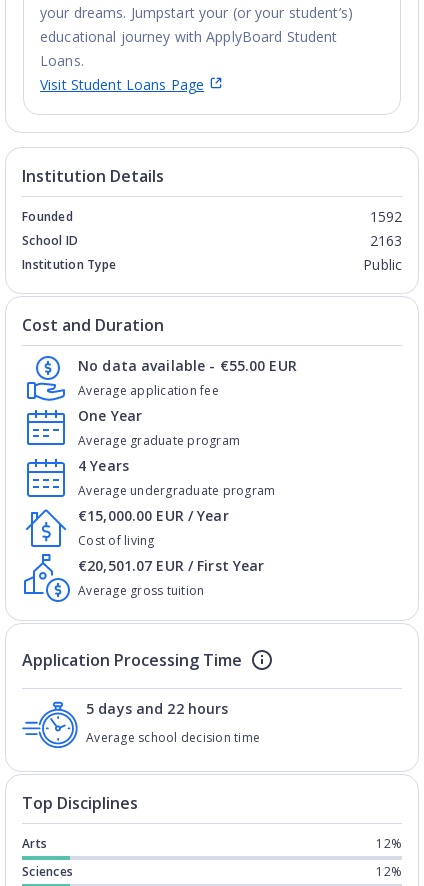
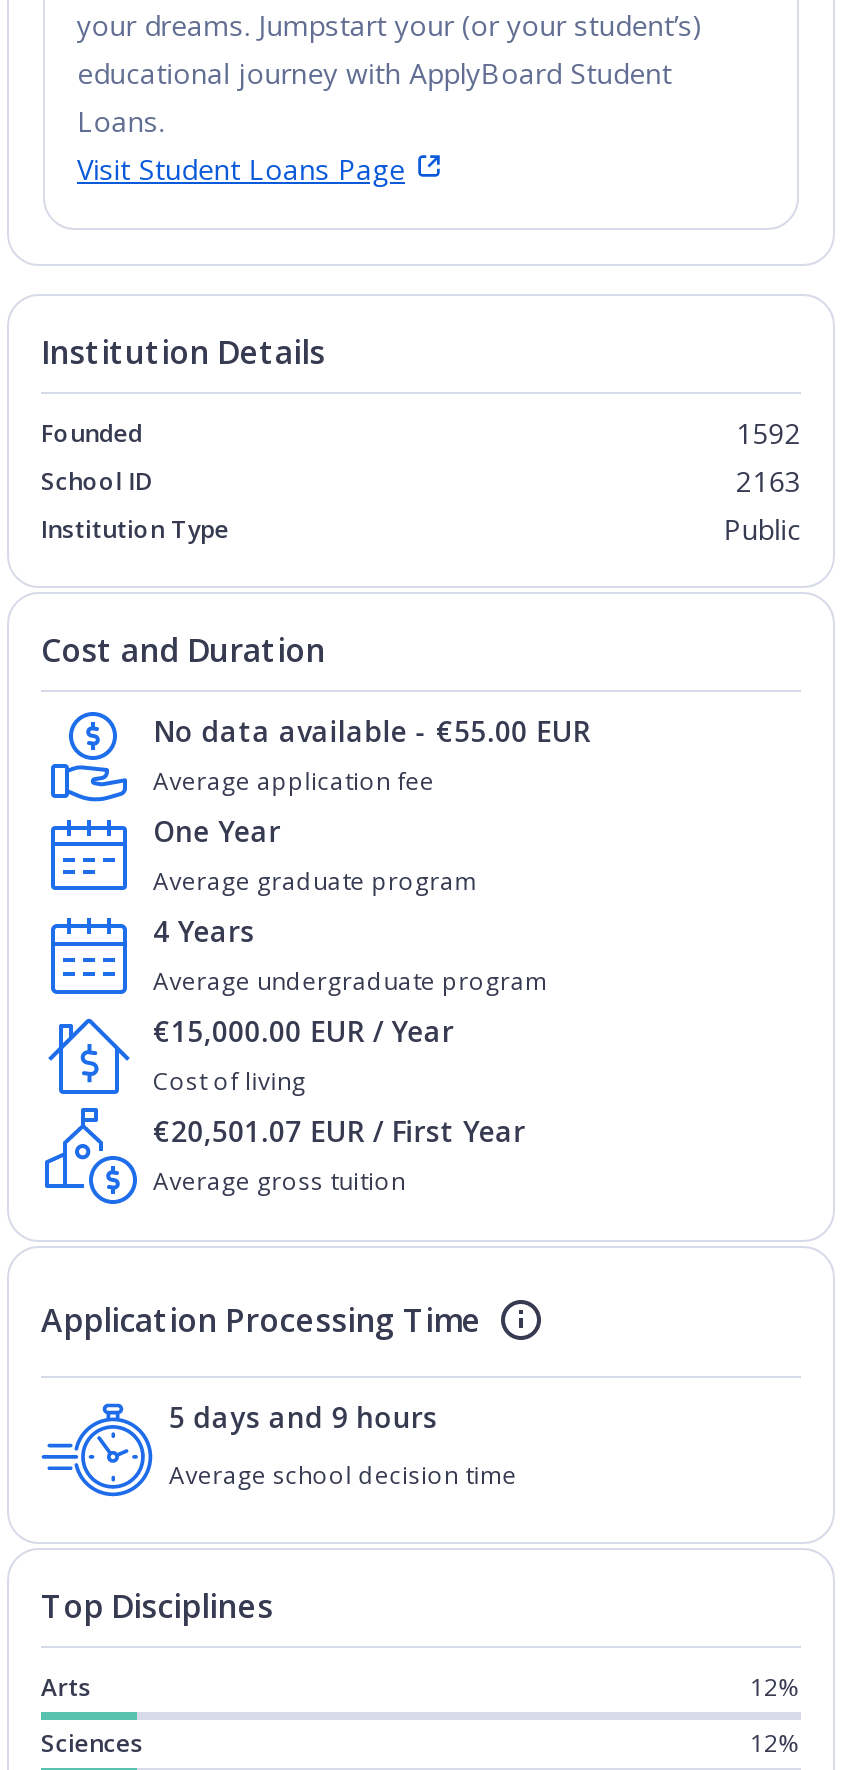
[86,699,228,718] 5 days and 22 hours -> [169,1398,437,1436] 5 days and 9 hours

